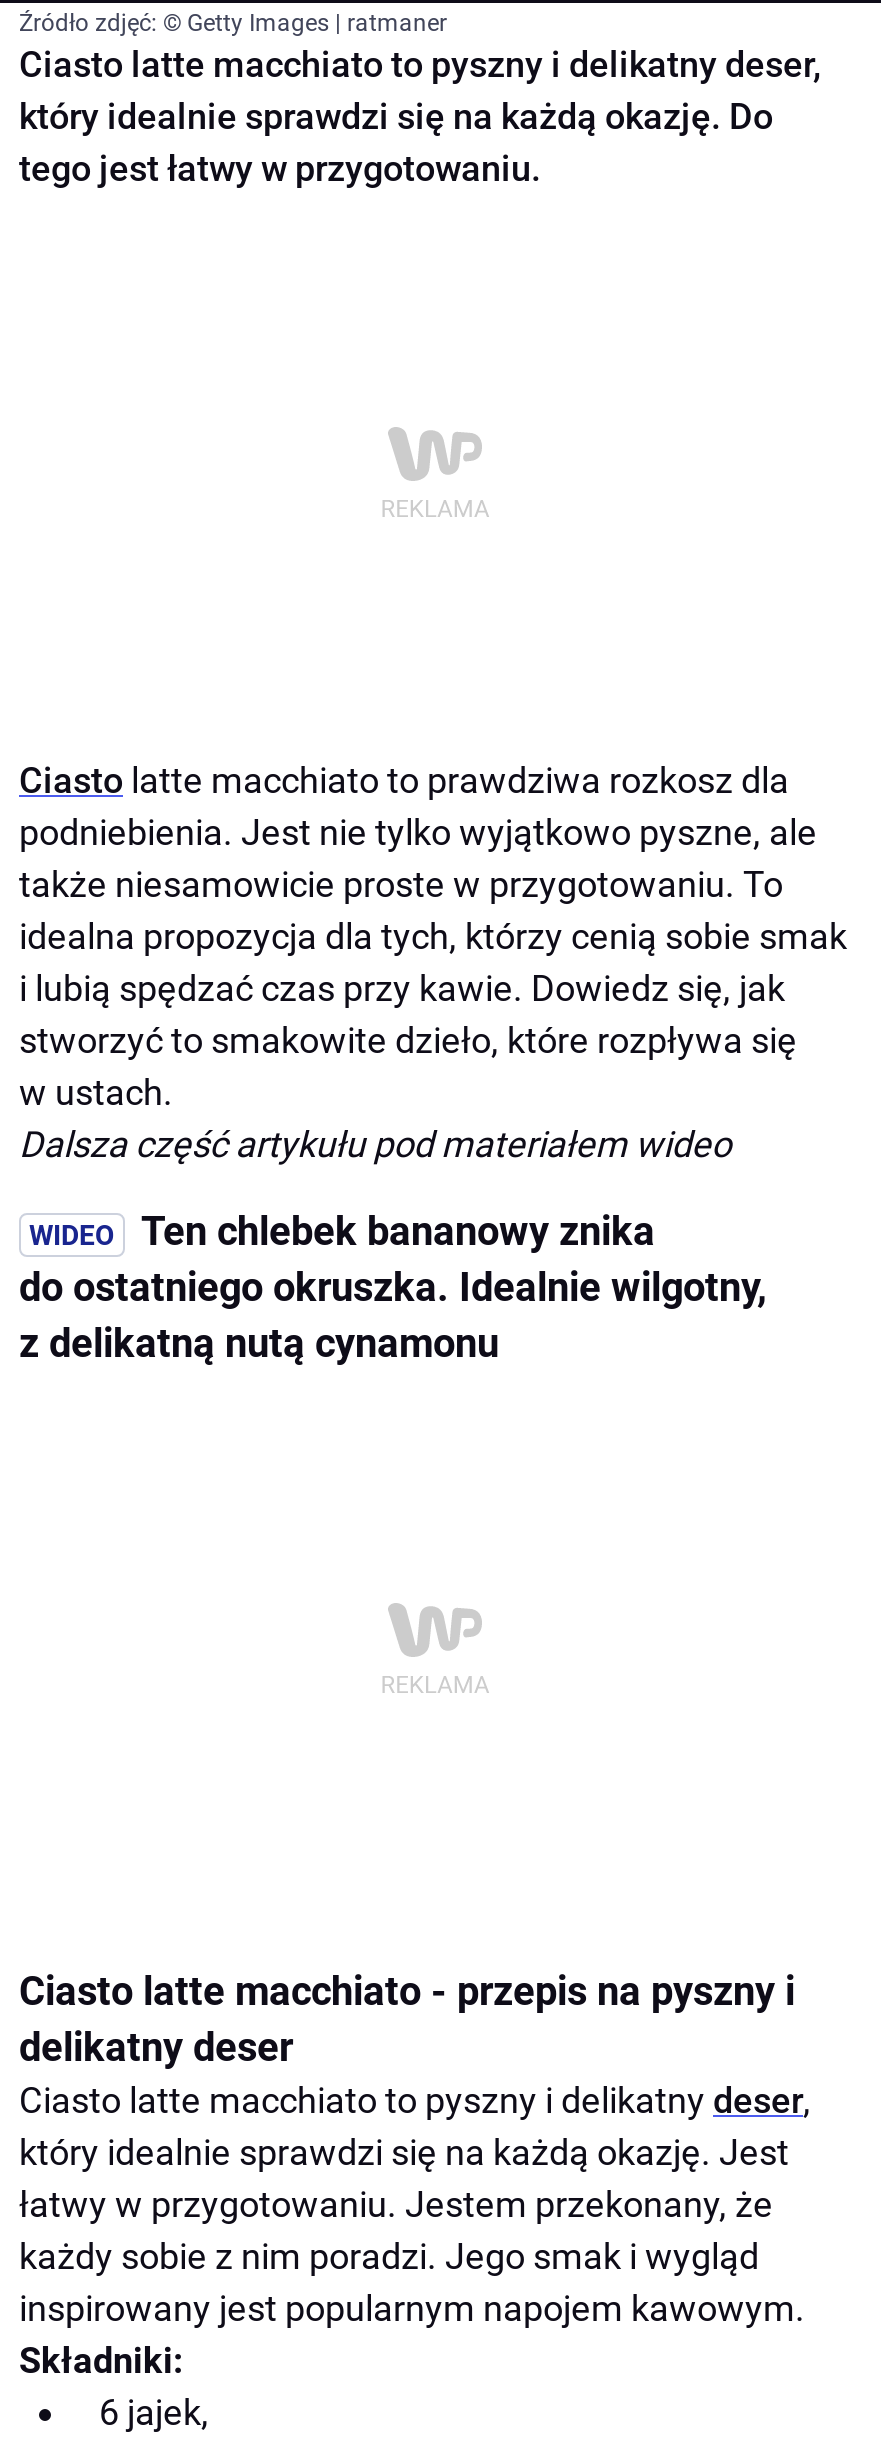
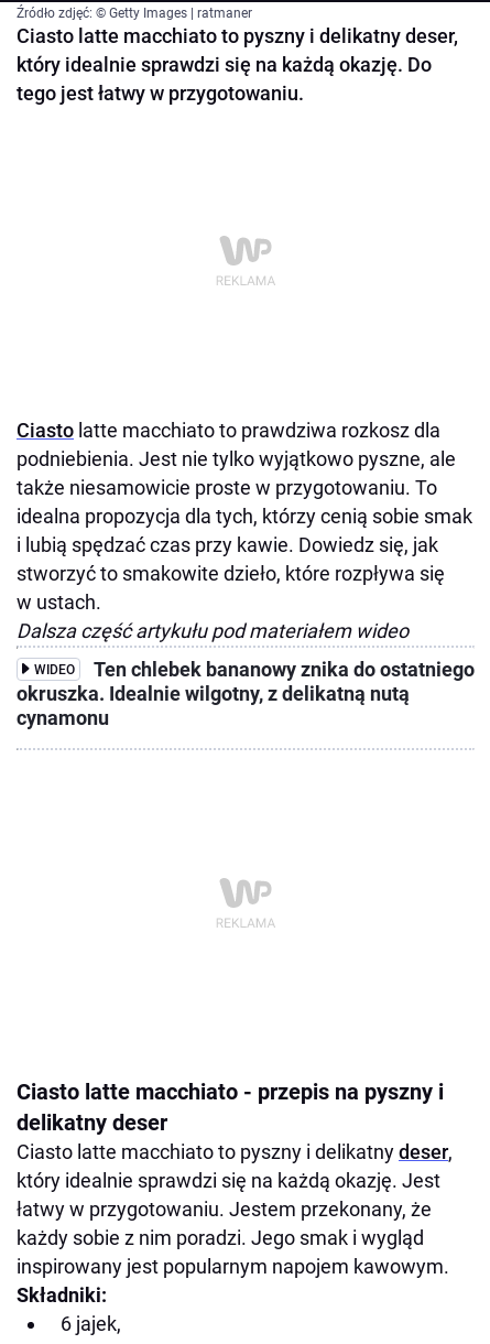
[19,1207,767,1367] Ten chlebek bananowy znika | do ostatniego okruszka. Idealnie wilgotny, | z delikatną nutą cynamonu -> [17,658,475,729] WIDEO | Ten chlebek bananowy znika do ostatniego | okruszka. Idealnie wilgotny, z delikatną nutą | cynamonu

